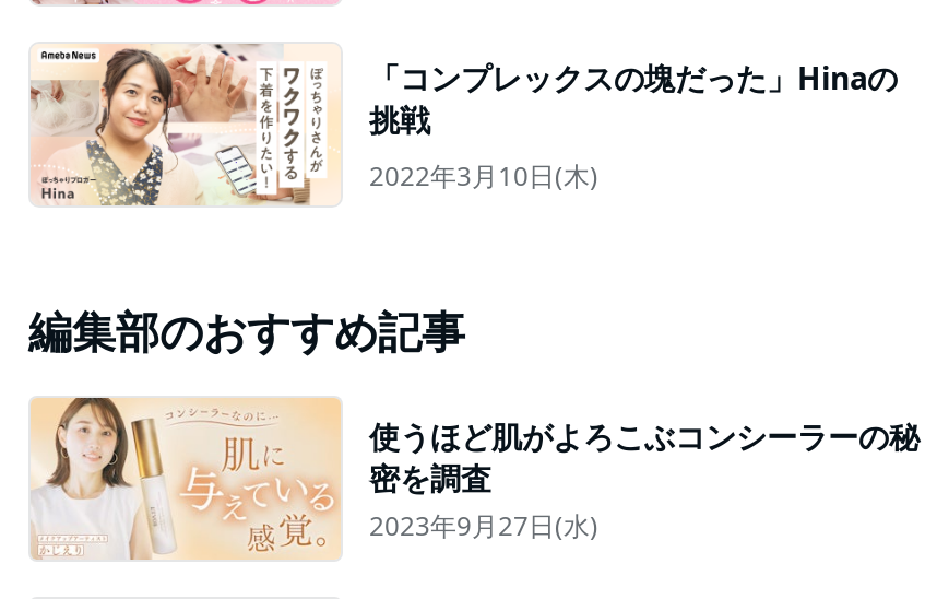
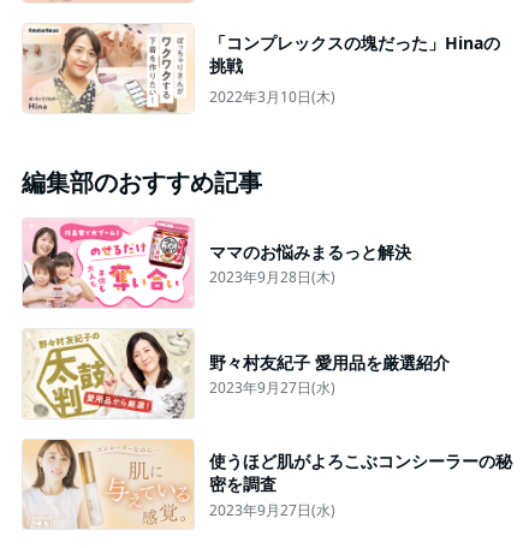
none -> [22,219,411,309] [image] | ママのお悩みまるっと解決 | 2023年9月28日(木)
none -> [23,329,450,419] [image] | 野々村友紀子 愛用品を厳選紹介 | 2023年9月27日(水)

